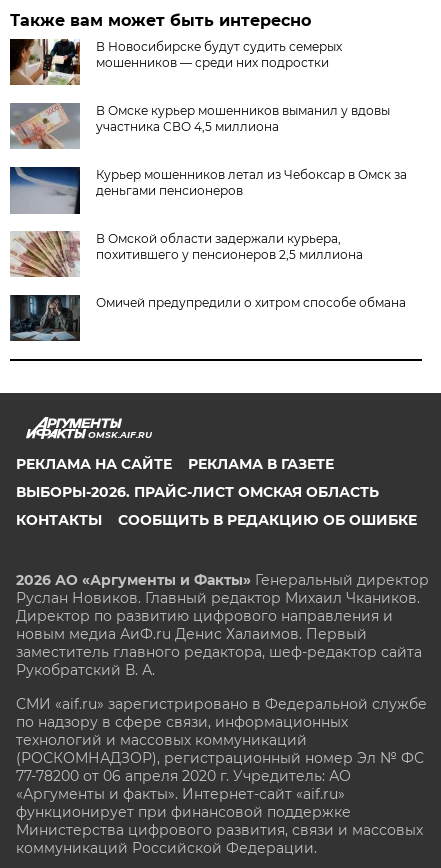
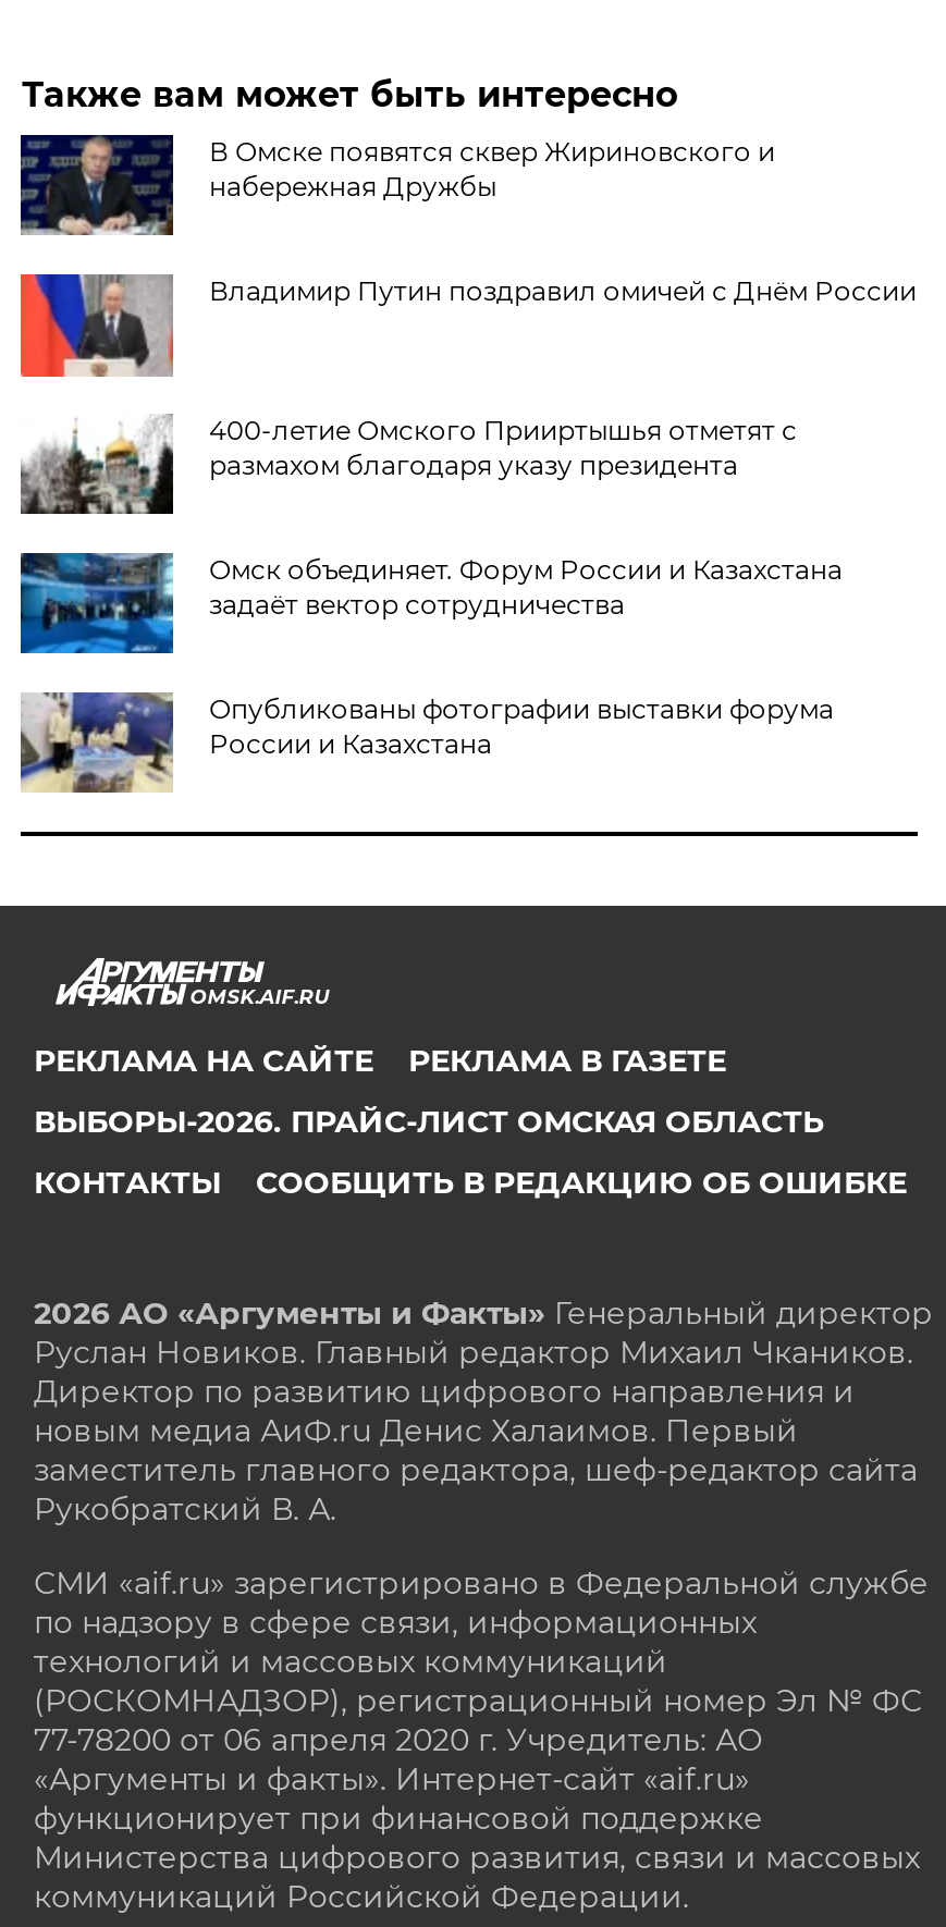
[9,38,342,86] [image] | В Новосибирске будут судить семерых | мошенников — среди них подростки -> [19,133,775,235] [image] | В Омске появятся сквер Жириновского и | набережная Дружбы
[9,102,390,150] [image] | В Омске курьер мошенников выманил у вдовы | участника СВО 4,5 миллиона -> [19,272,916,379] [image] | Владимир Путин поздравил омичей с Днём России
[9,166,407,215] [image] | Курьер мошенников летал из Чебоксар в Омск за | деньгами пенсионеров -> [21,414,797,514] [image] | 400-летие Омского Прииртышья отметят с | размахом благодаря указу президента
[9,230,363,278] [image] | В Омской области задержали курьера, | похитившего у пенсионеров 2,5 миллиона -> [19,551,842,655] [image] | Омск объединяет. Форум России и Казахстана | задаёт вектор сотрудничества
[9,294,406,342] [image] | Омичей предупредили о хитром способе обмана -> [21,690,834,795] [image] | Опубликованы фотографии выставки форума | России и Казахстана

